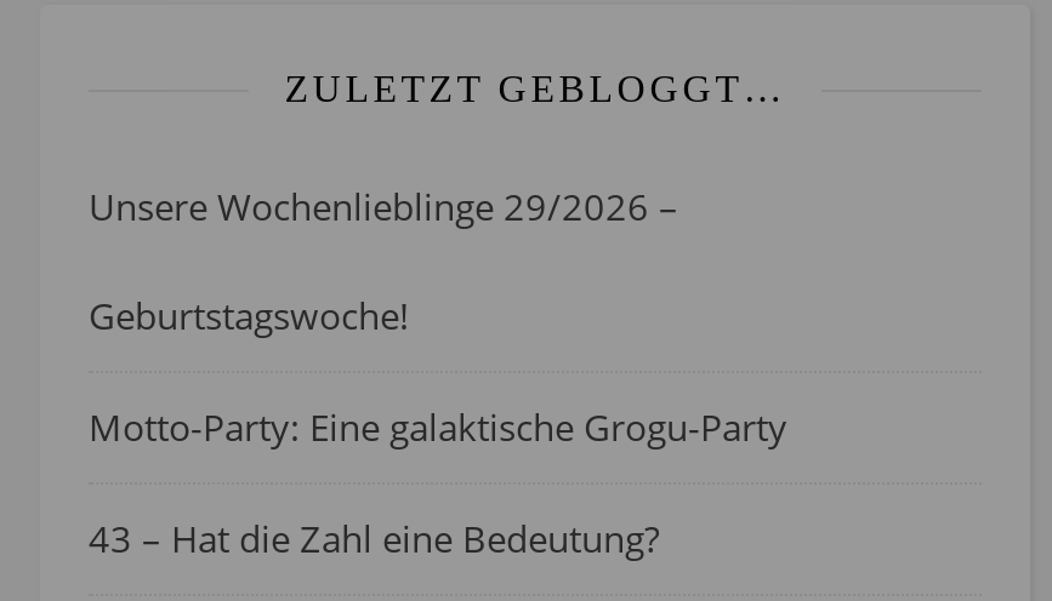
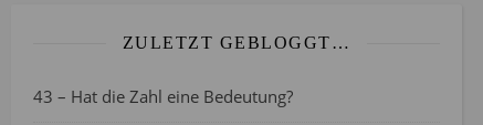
[89,182,787,451] Unsere Wochenlieblinge 29/2026 – | Geburtstagswoche! | Motto-Party: Eine galaktische Grogu-Party -> none

